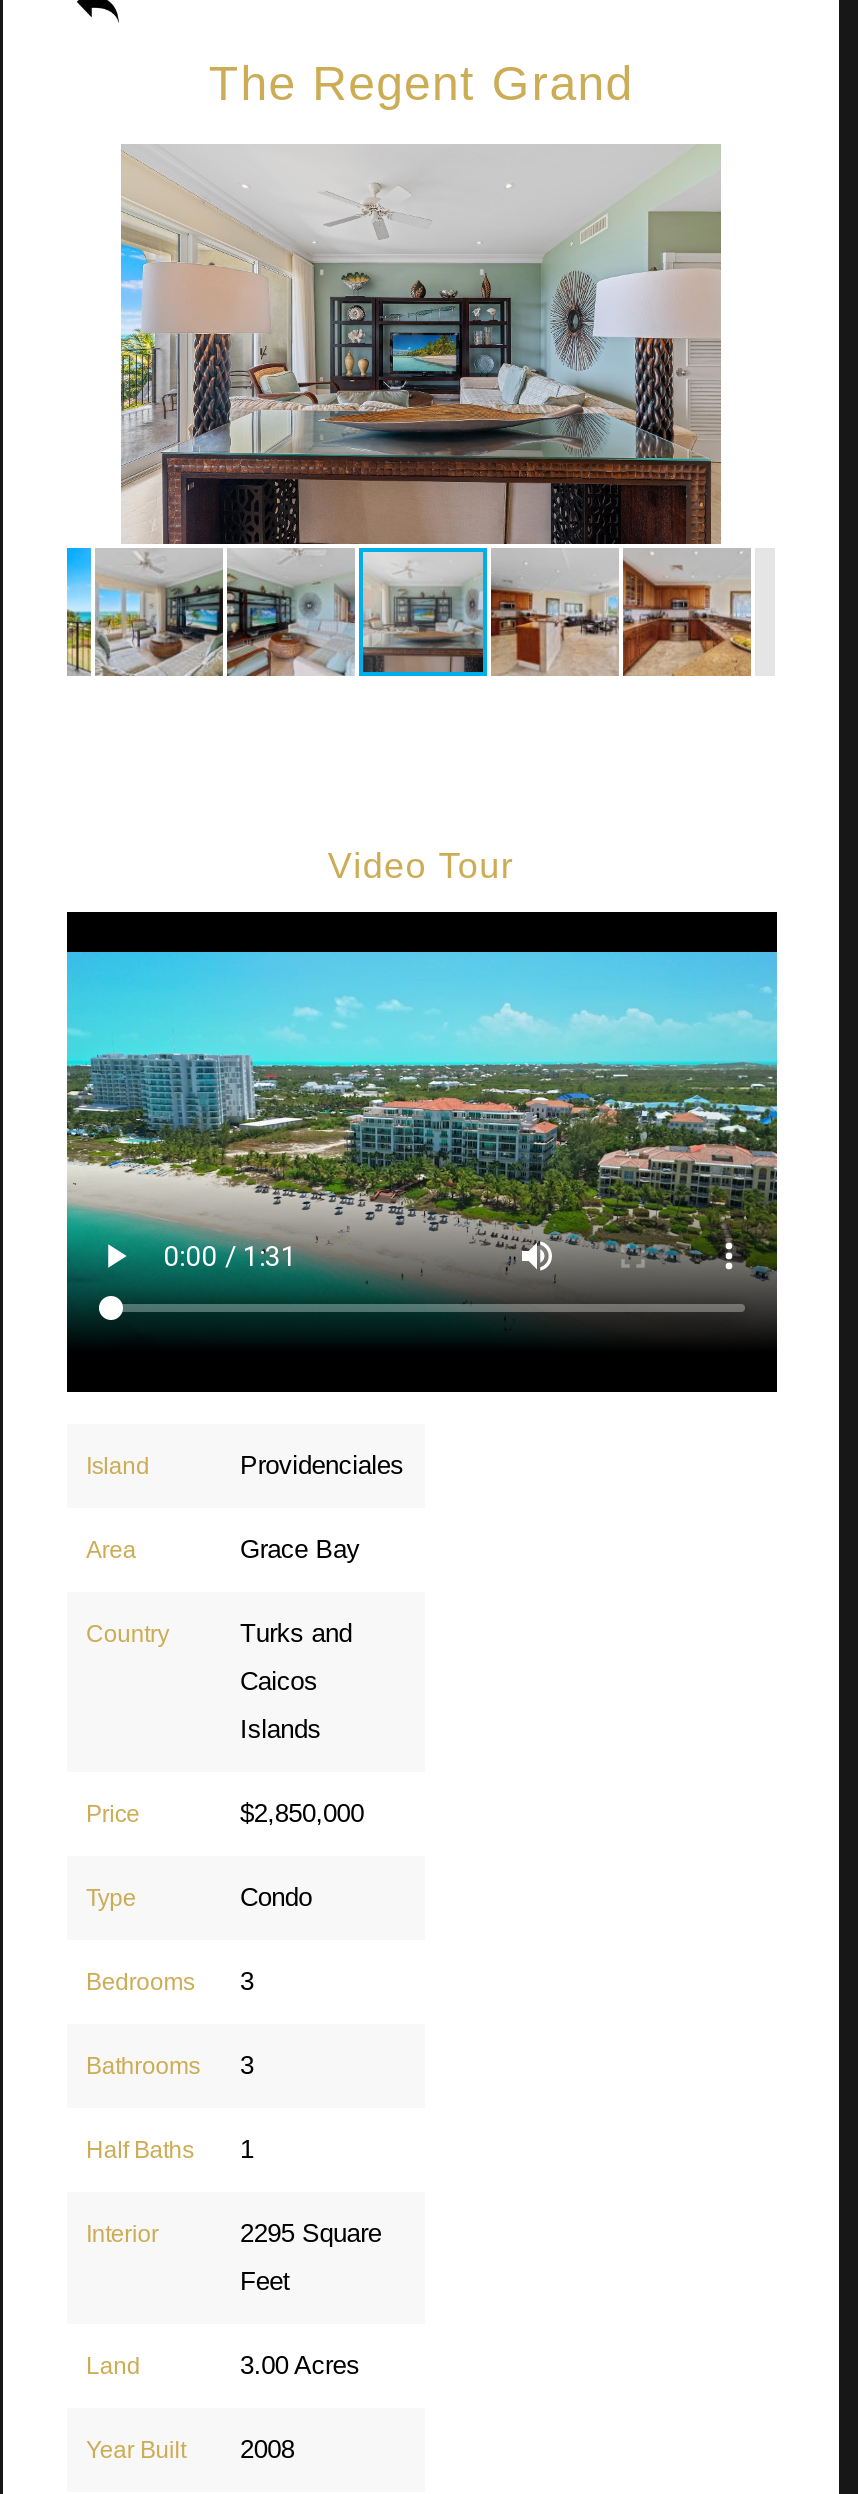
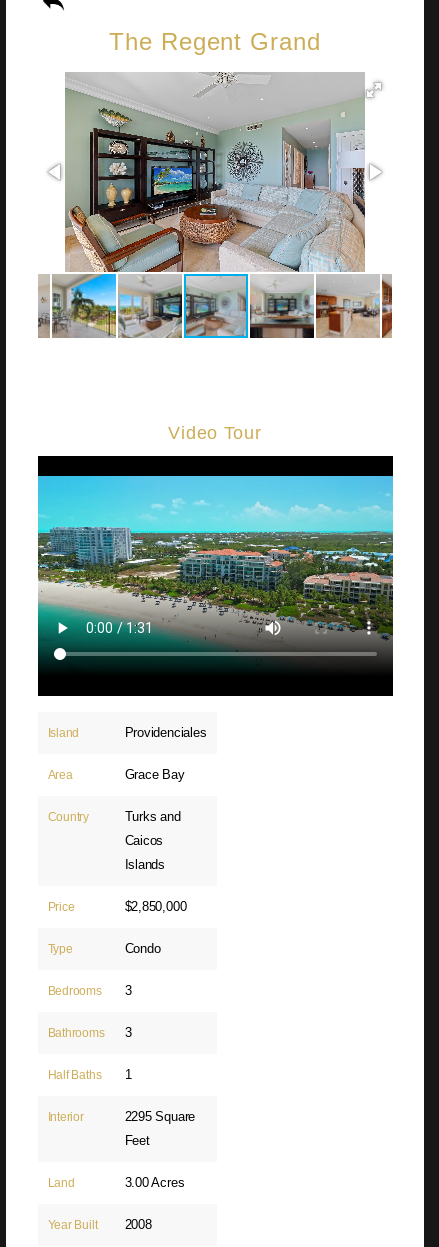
[65,148,775,676] [image] -> [38,72,393,338] [image]

